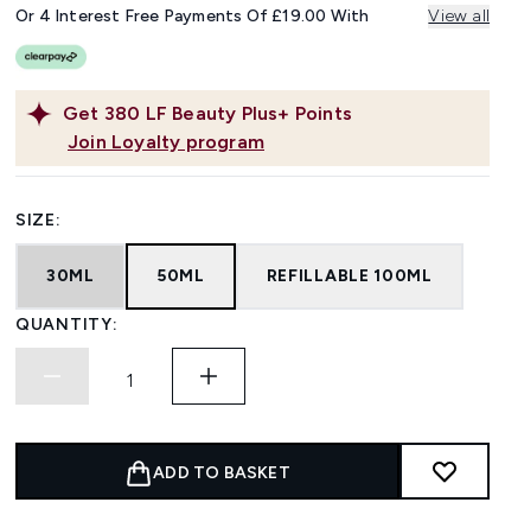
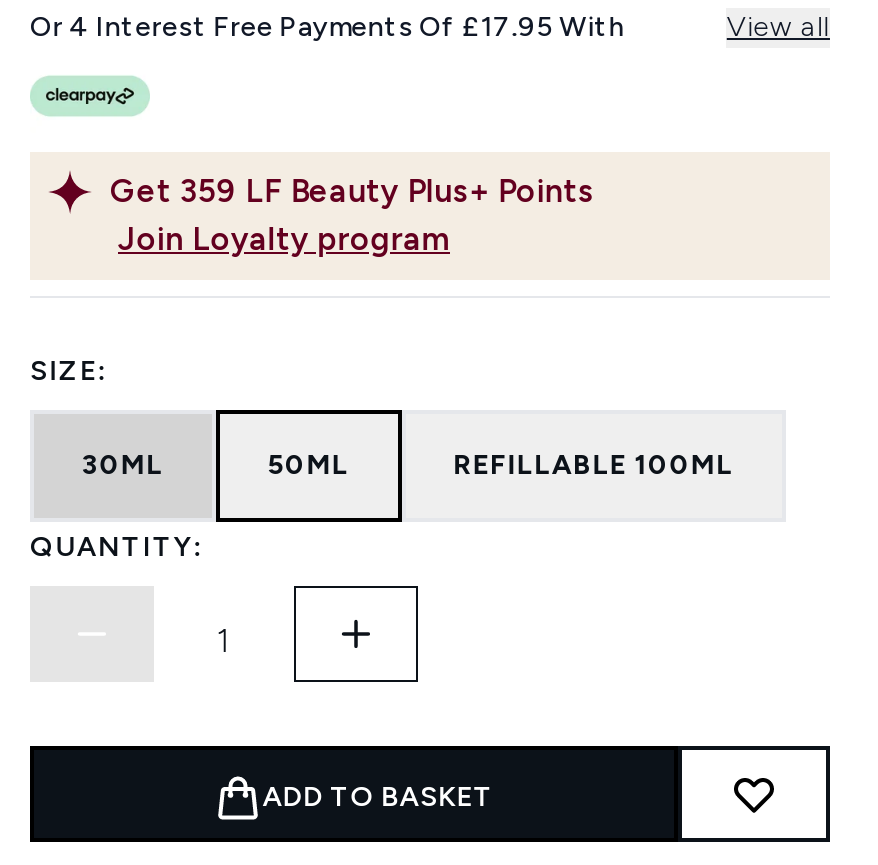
[15,6,369,26] Or 4 Interest Free Payments Of £19.00 With -> [30,10,625,44] Or 4 Interest Free Payments Of £17.95 With
[63,102,352,125] Get 380 LF Beauty Plus+ Points -> [110,172,594,210] Get 359 LF Beauty Plus+ Points

